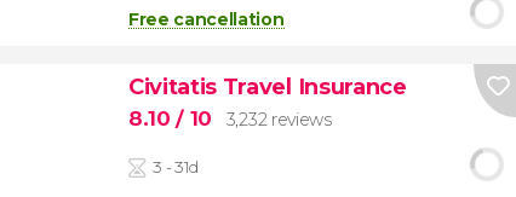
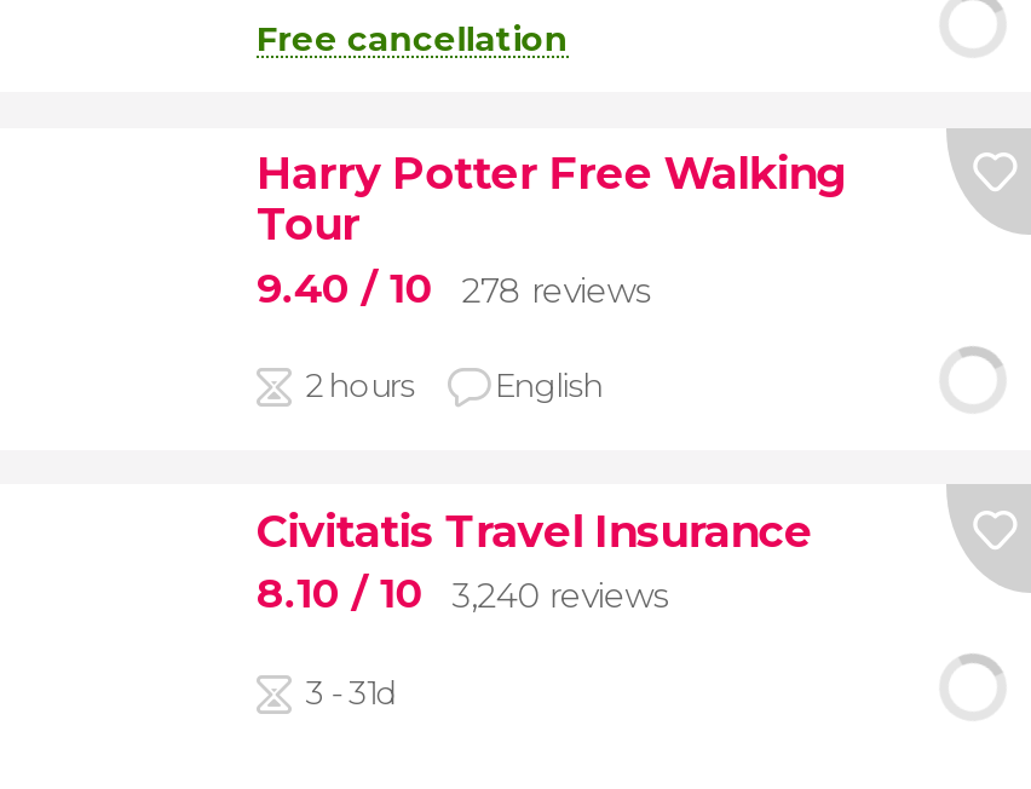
none -> [257,145,847,405] Harry Potter Free Walking | Tour | 9.40 / 10 | 278 reviews | 2 hours | English
[128,106,331,130] 8.10 / 10 3,232 reviews -> [257,569,669,618] 8.10 / 10 3,240 reviews

